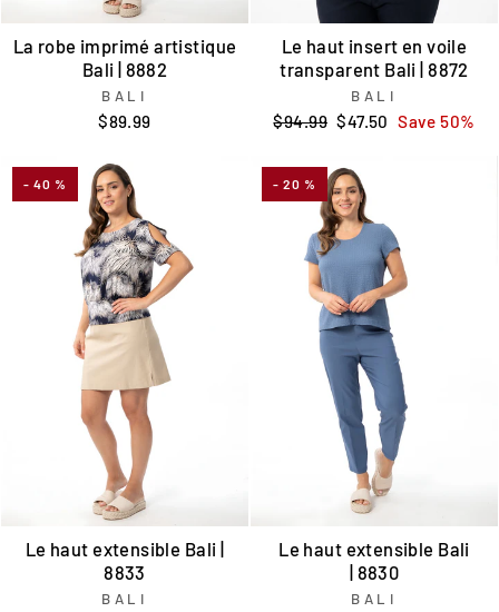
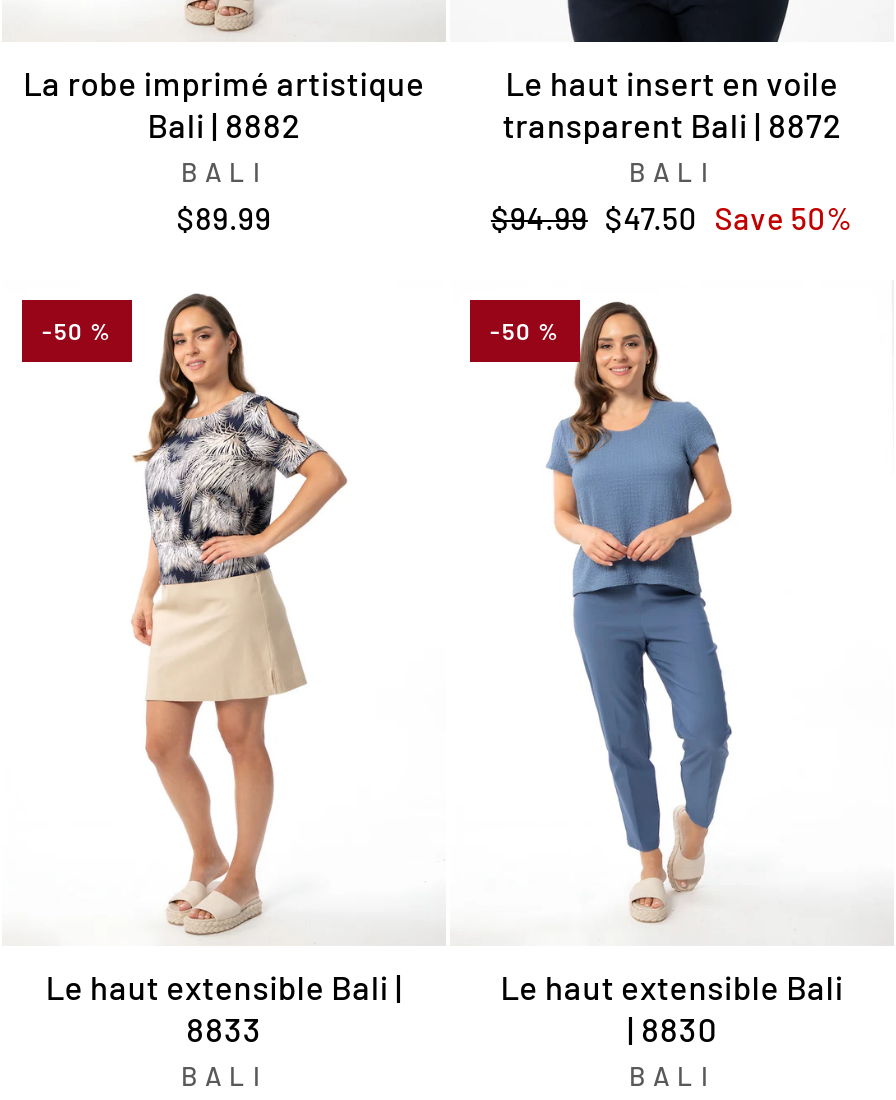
[23,176,67,191] - 40 % -> [42,316,112,344] -50 %
[273,176,316,191] - 20 % -> [490,316,560,344] -50 %

